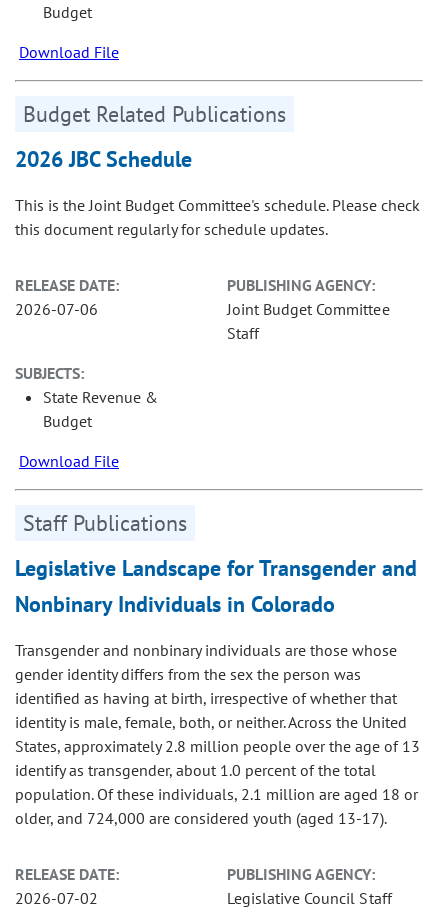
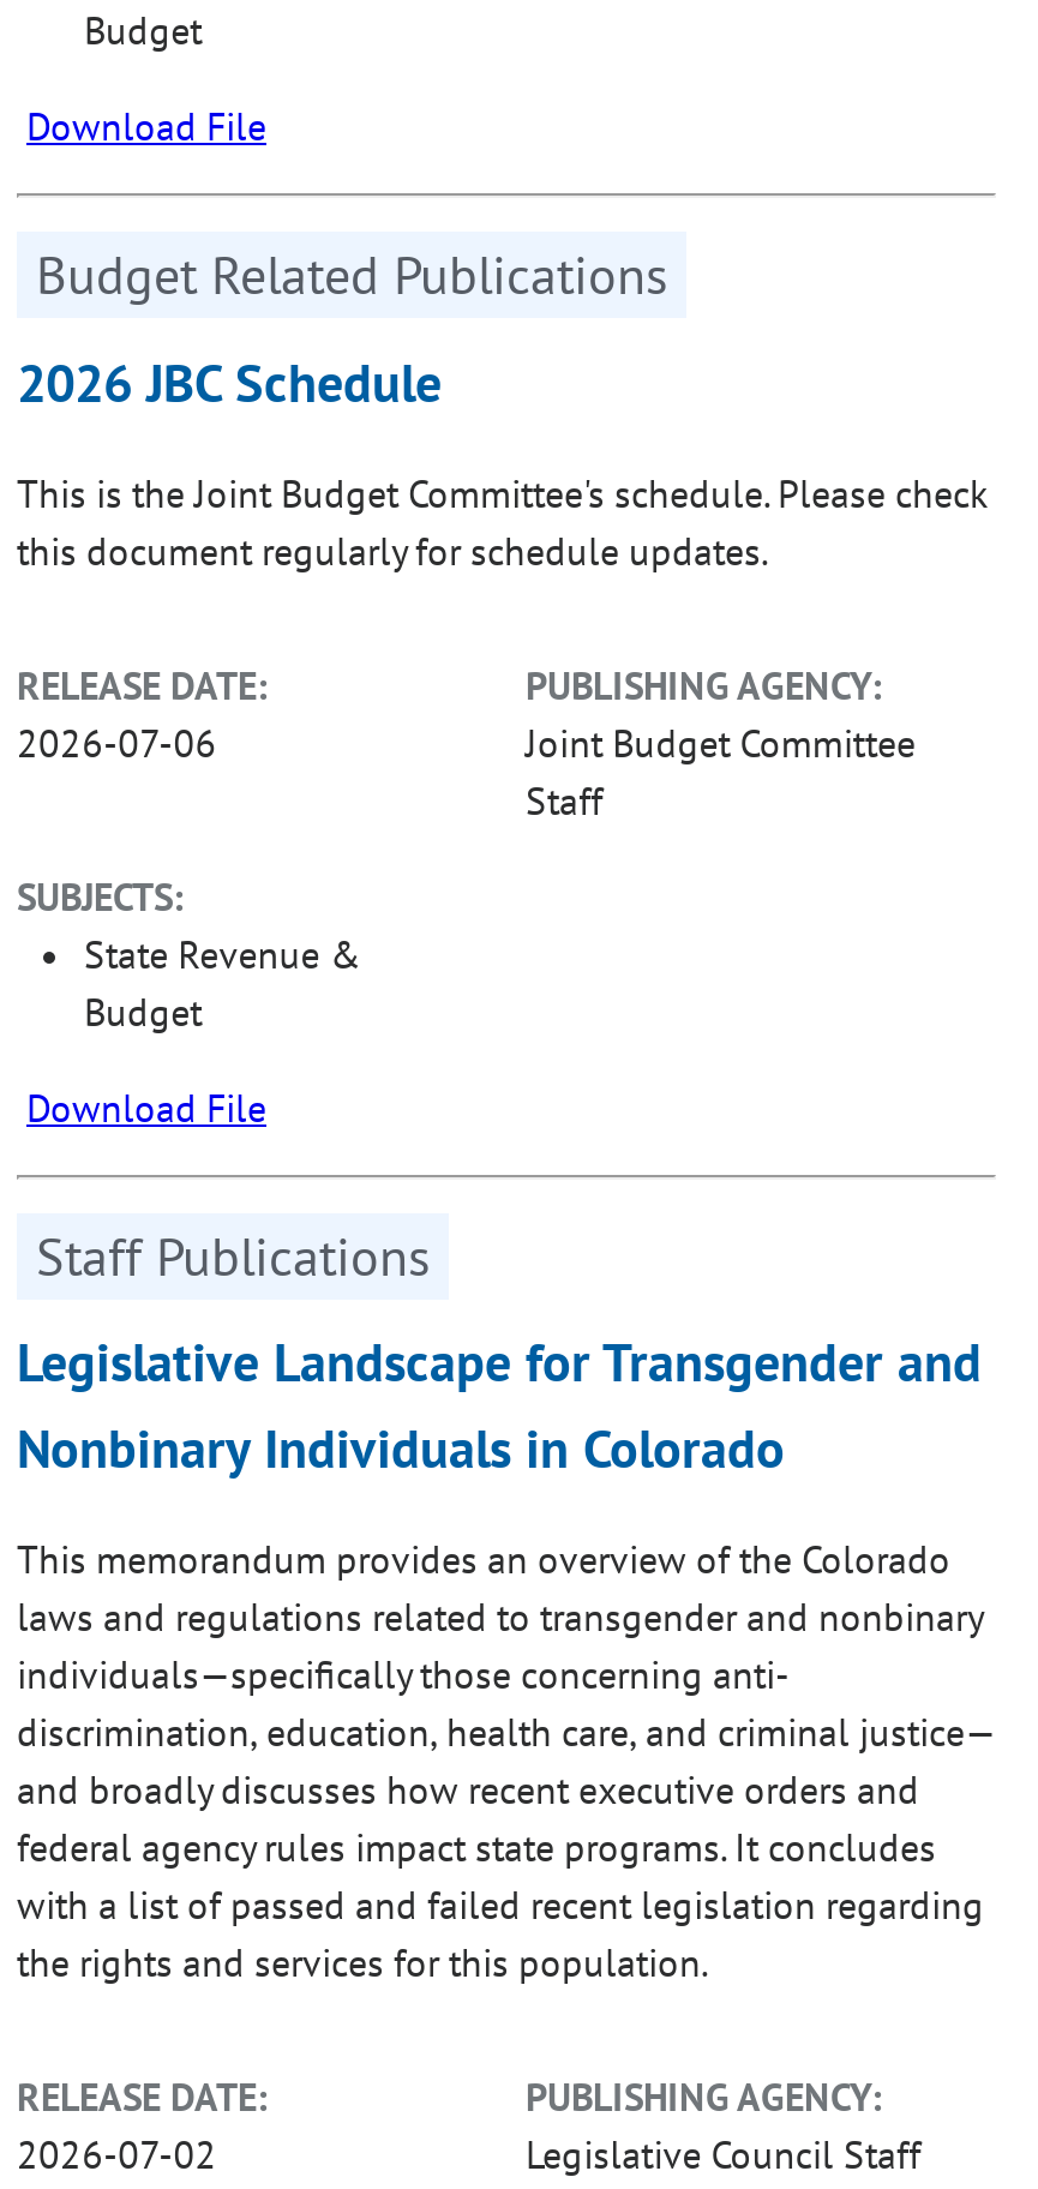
[15,640,420,828] Transgender and nonbinary individuals are those whose | gender identity differs from the sex the person was | identified as having at birth, irrespective of whether that | identity is male, female, both, or neither. Across the United | States, approximately 2.8 million people over the age of 13 | identify as transgender, about 1.0 percent of the total | population. Of these individuals, 2.1 million are aged 18 or | older, and 724,000 are considered youth (aged 13-17). -> [17,1535,996,1986] This memorandum provides an overview of the Colorado | laws and regulations related to transgender and nonbinary | individuals—specifically those concerning anti- | discrimination, education, health care, and criminal justice— | and broadly discusses how recent executive orders and | federal agency rules impact state programs. It concludes | with a list of passed and failed recent legislation regarding | the rights and services for this population.

